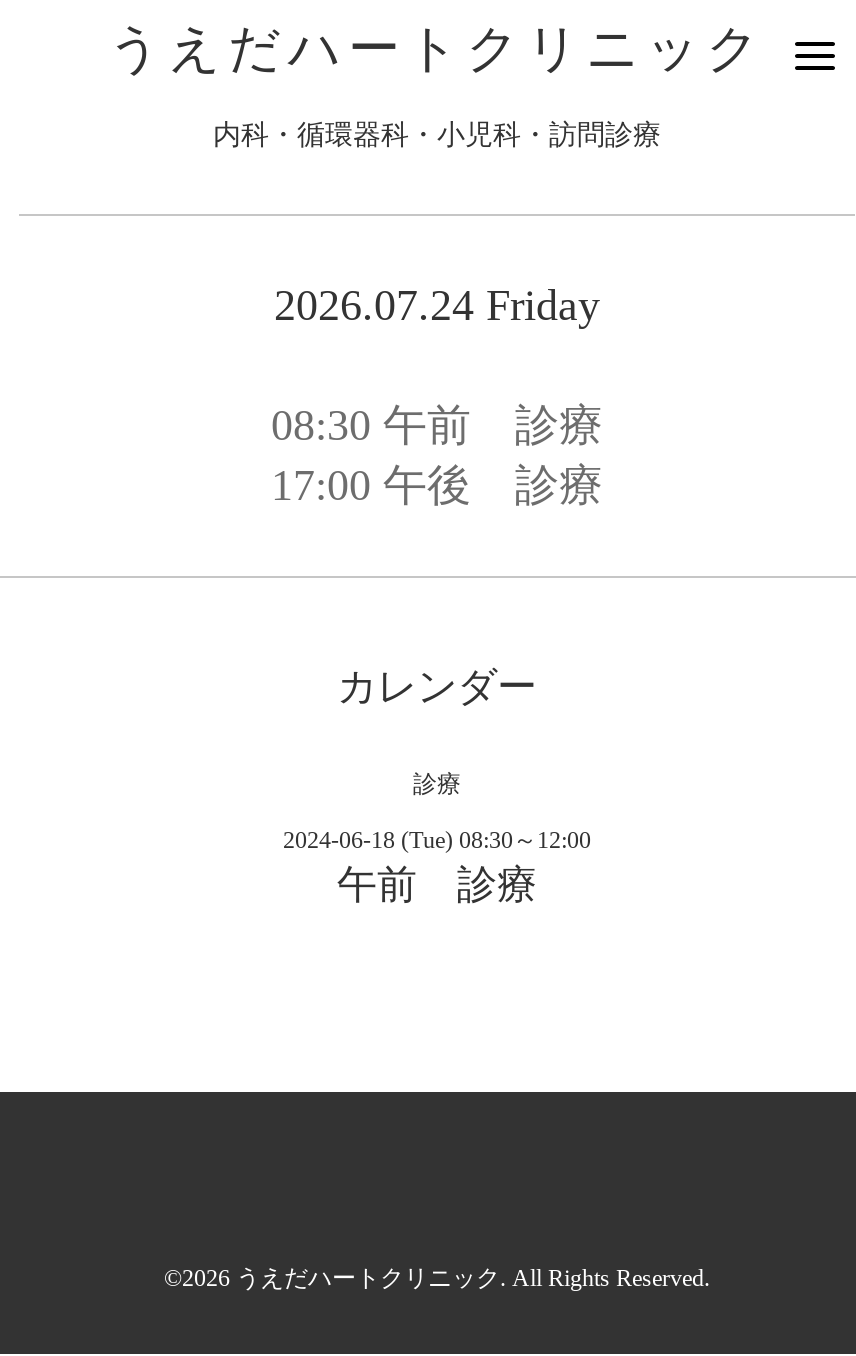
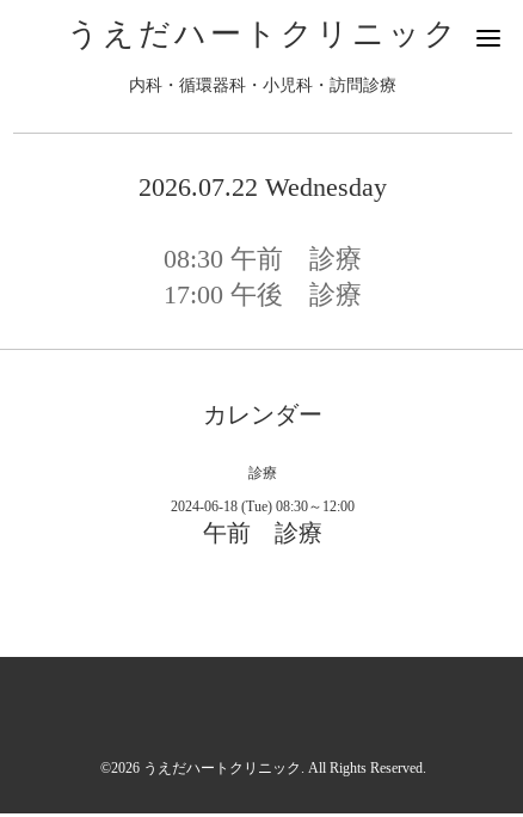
[274,280,600,330] 2026.07.24 Friday -> [139,172,387,202] 2026.07.22 Wednesday

